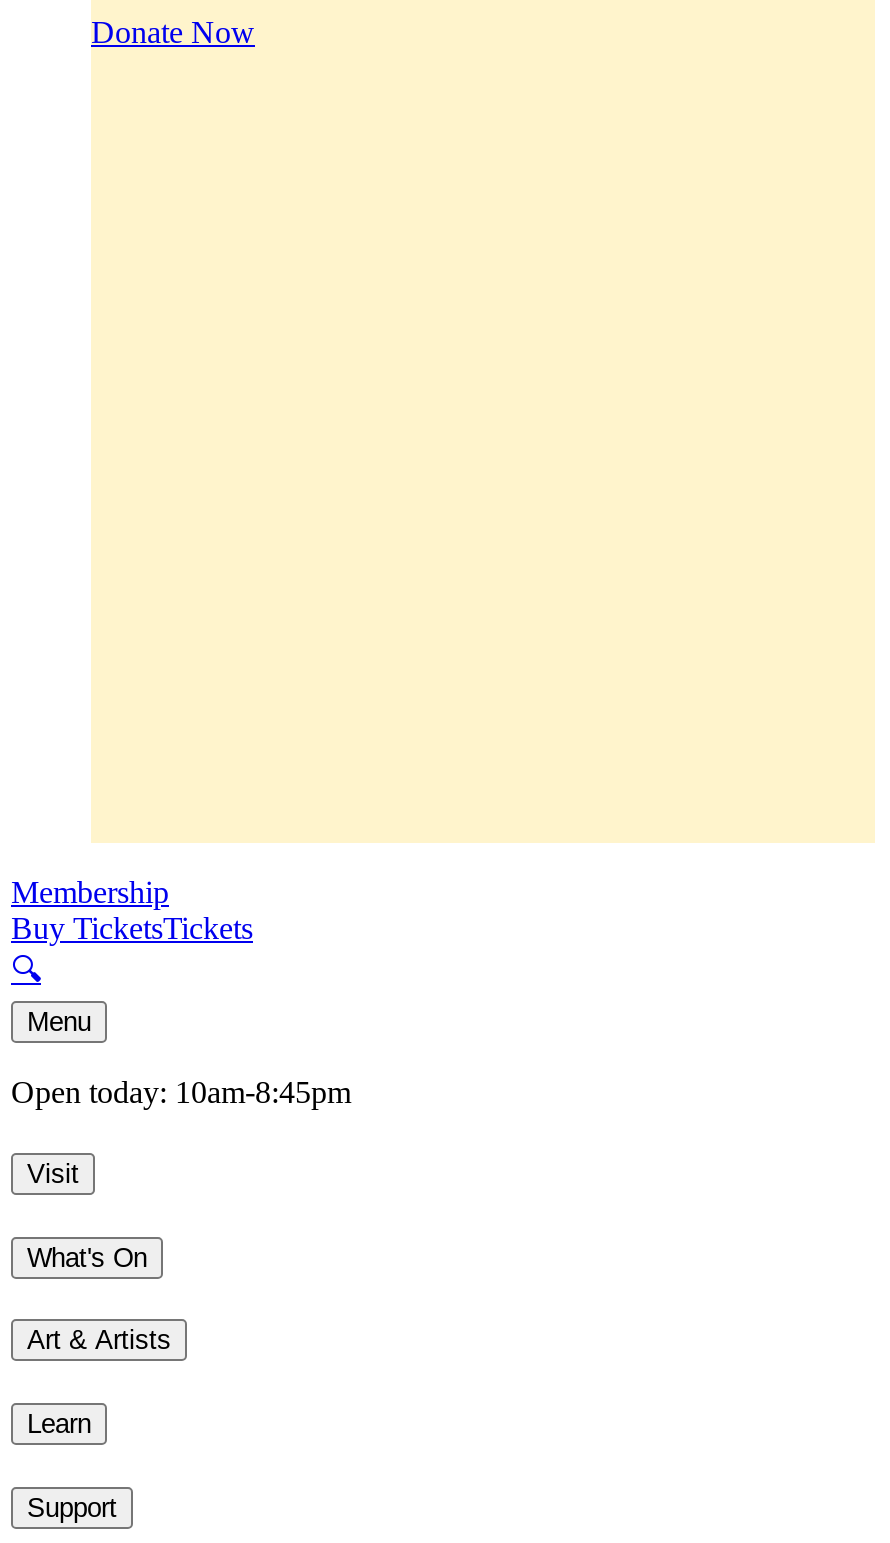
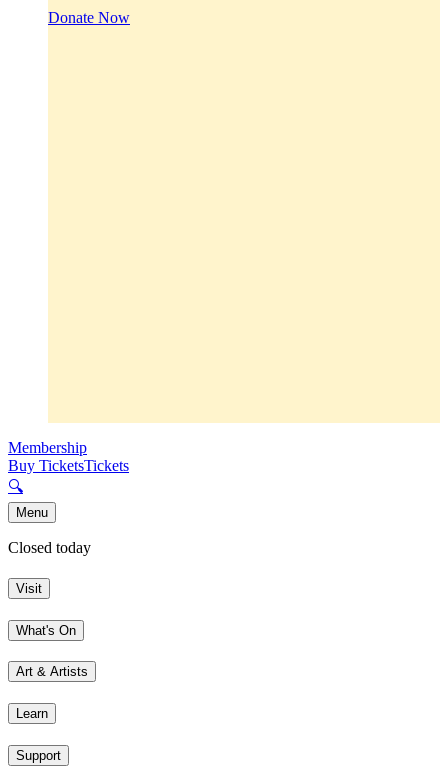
[11,1076,351,1110] Open today: 10am-8:45pm -> [8,539,91,556] Closed today

